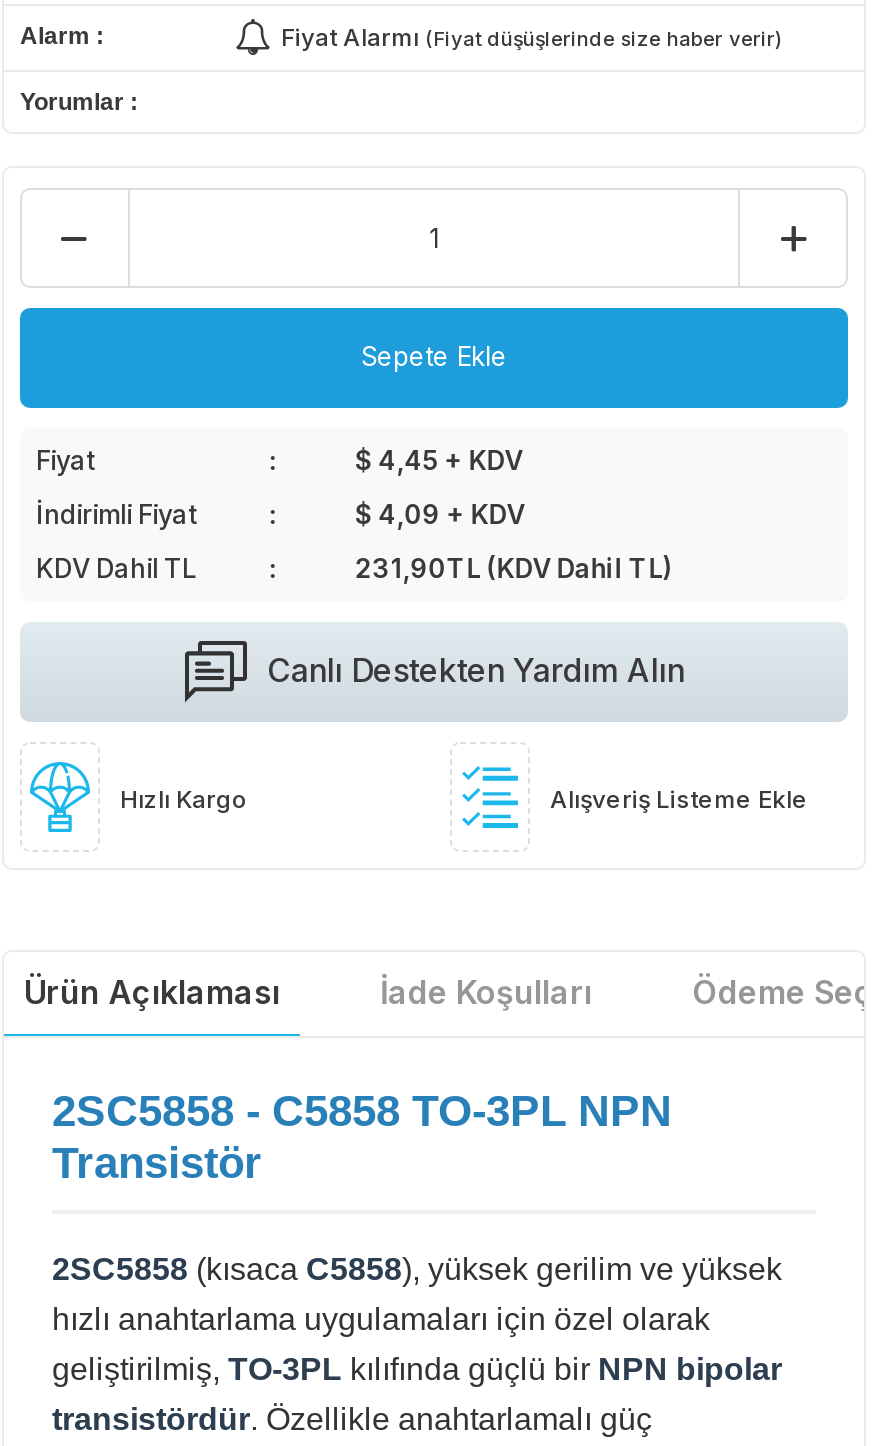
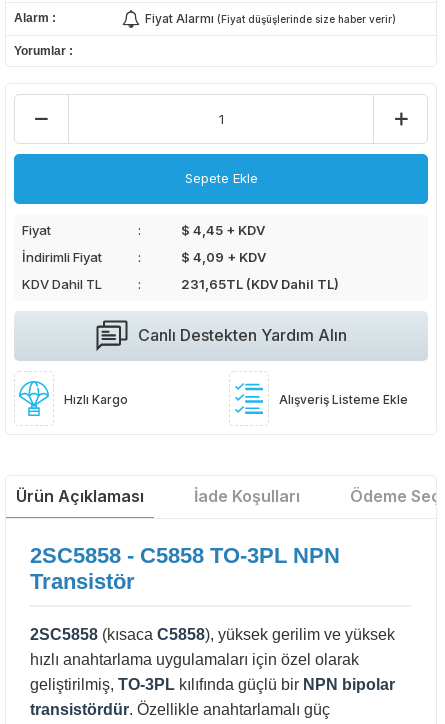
[354,551,672,583] 231,90TL (KDV Dahil TL) -> [181,275,339,291] 231,65TL (KDV Dahil TL)

